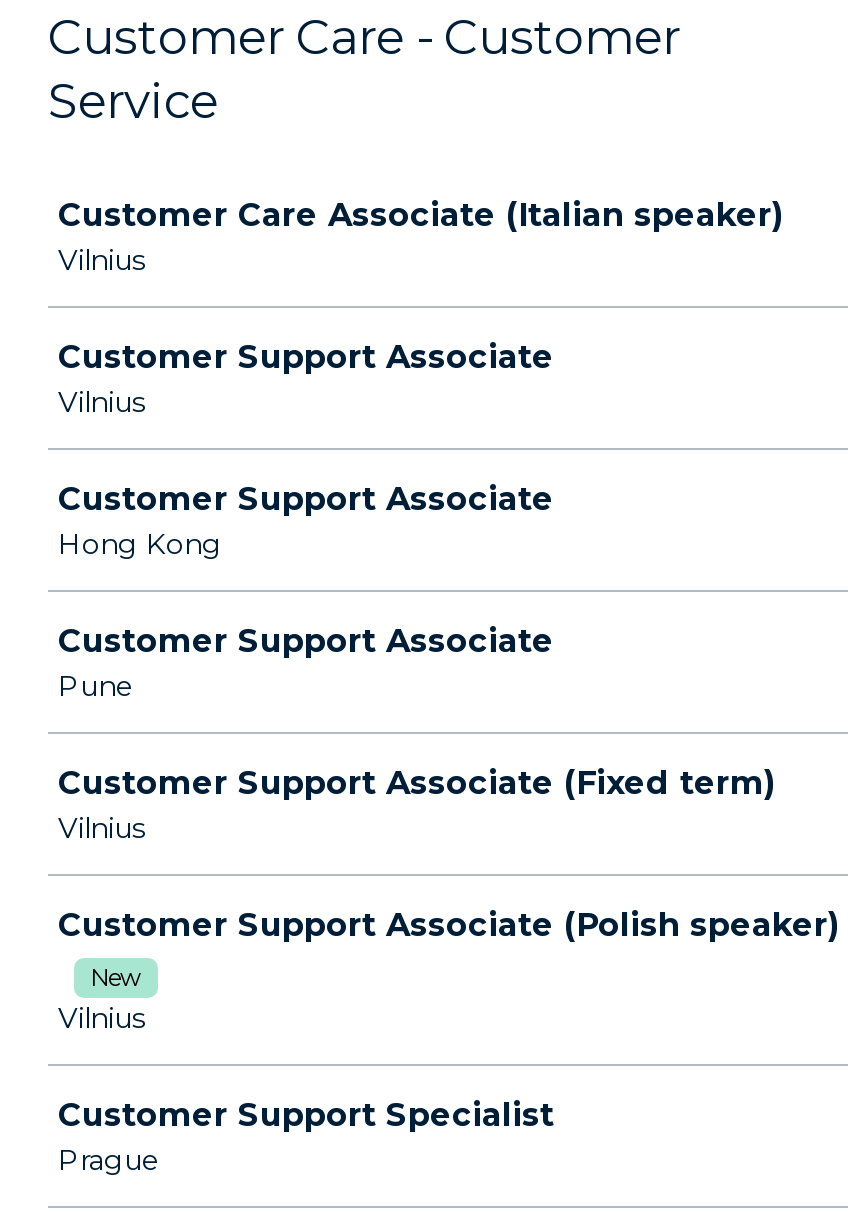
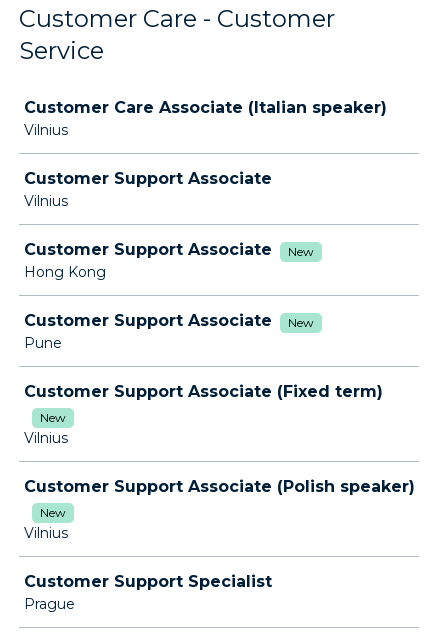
none -> [288,244,314,259] New
none -> [288,315,314,330] New
none -> [40,410,66,425] New

